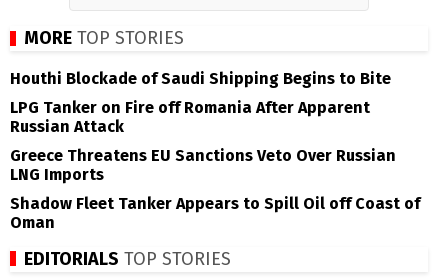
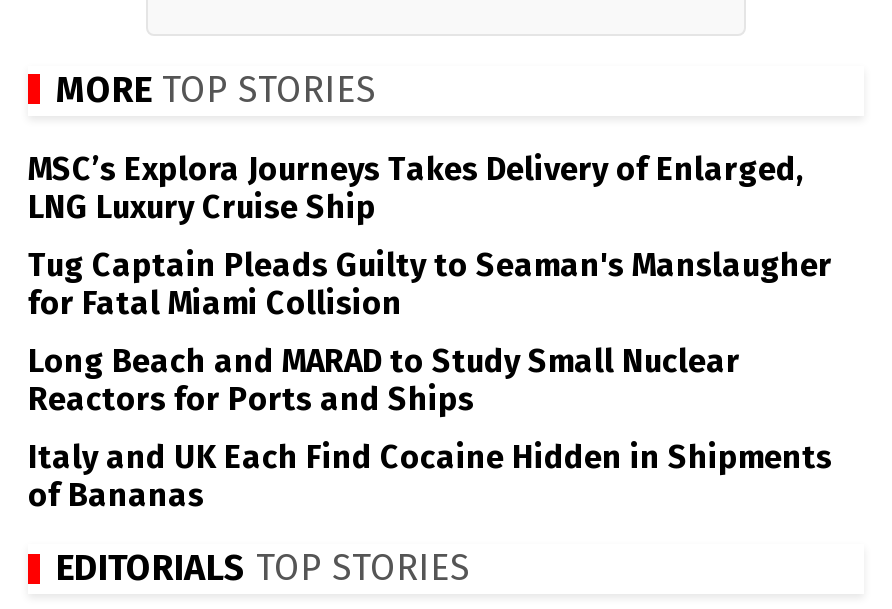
[10,69,391,88] Houthi Blockade of Saudi Shipping Begins to Bite -> [28,150,804,226] MSC’s Explora Journeys Takes Delivery of Enlarged, | LNG Luxury Cruise Ship
[10,98,370,136] LPG Tanker on Fire off Romania After Apparent | Russian Attack -> [28,246,832,322] Tug Captain Pleads Guilty to Seaman's Manslaugher | for Fatal Miami Collision
[10,146,396,184] Greece Threatens EU Sanctions Veto Over Russian | LNG Imports -> [28,342,740,418] Long Beach and MARAD to Study Small Nuclear | Reactors for Ports and Ships
[10,194,420,232] Shadow Fleet Tanker Appears to Spill Oil off Coast of | Oman -> [28,438,832,514] Italy and UK Each Find Cocaine Hidden in Shipments | of Bananas

